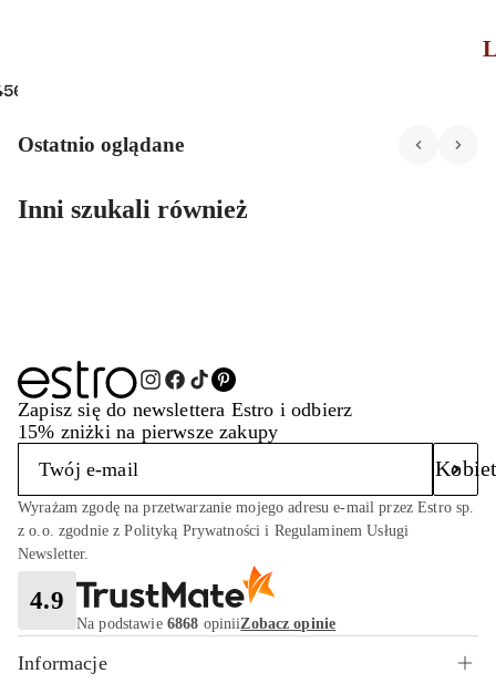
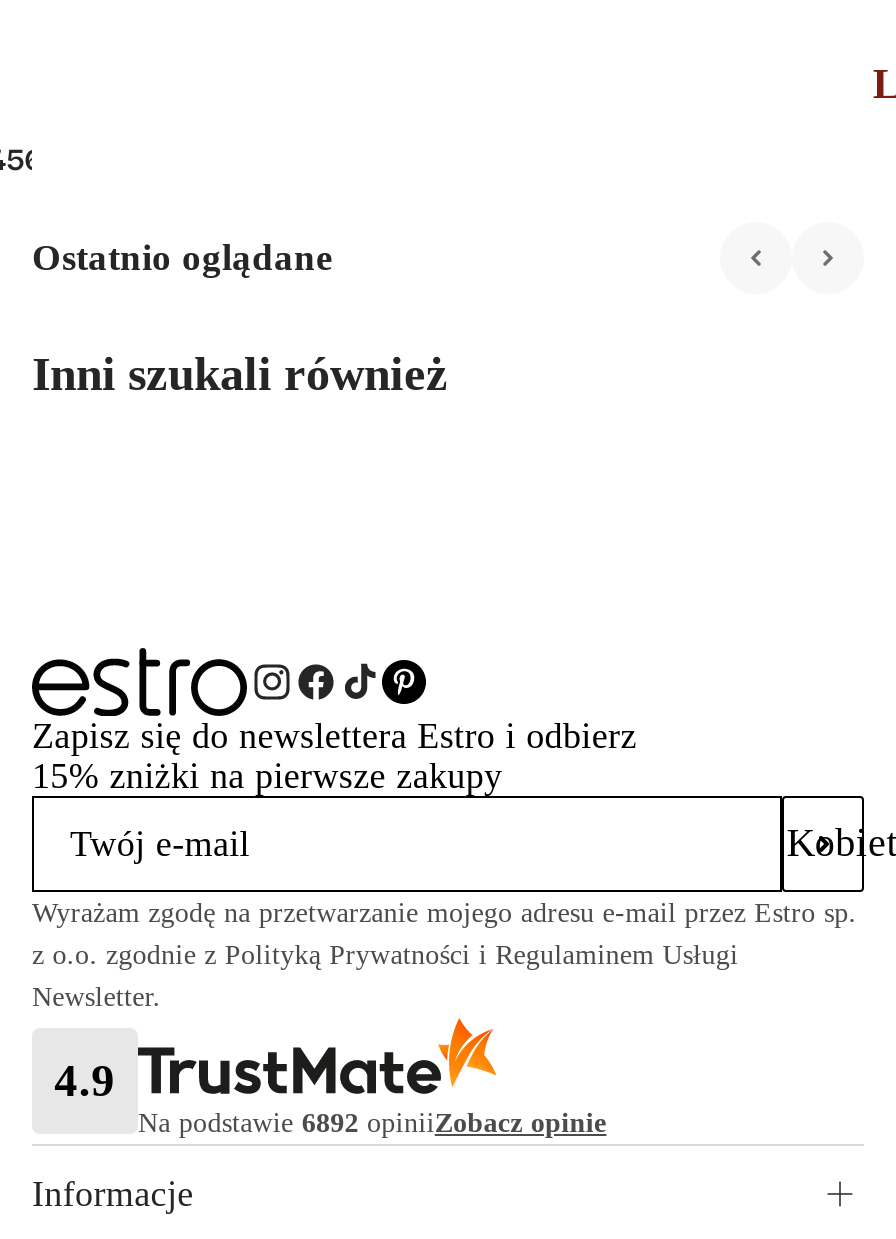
[76,616,336,632] Na podstawie 6868 opiniiZobacz opinie -> [138,1109,606,1139] Na podstawie 6892 opiniiZobacz opinie

